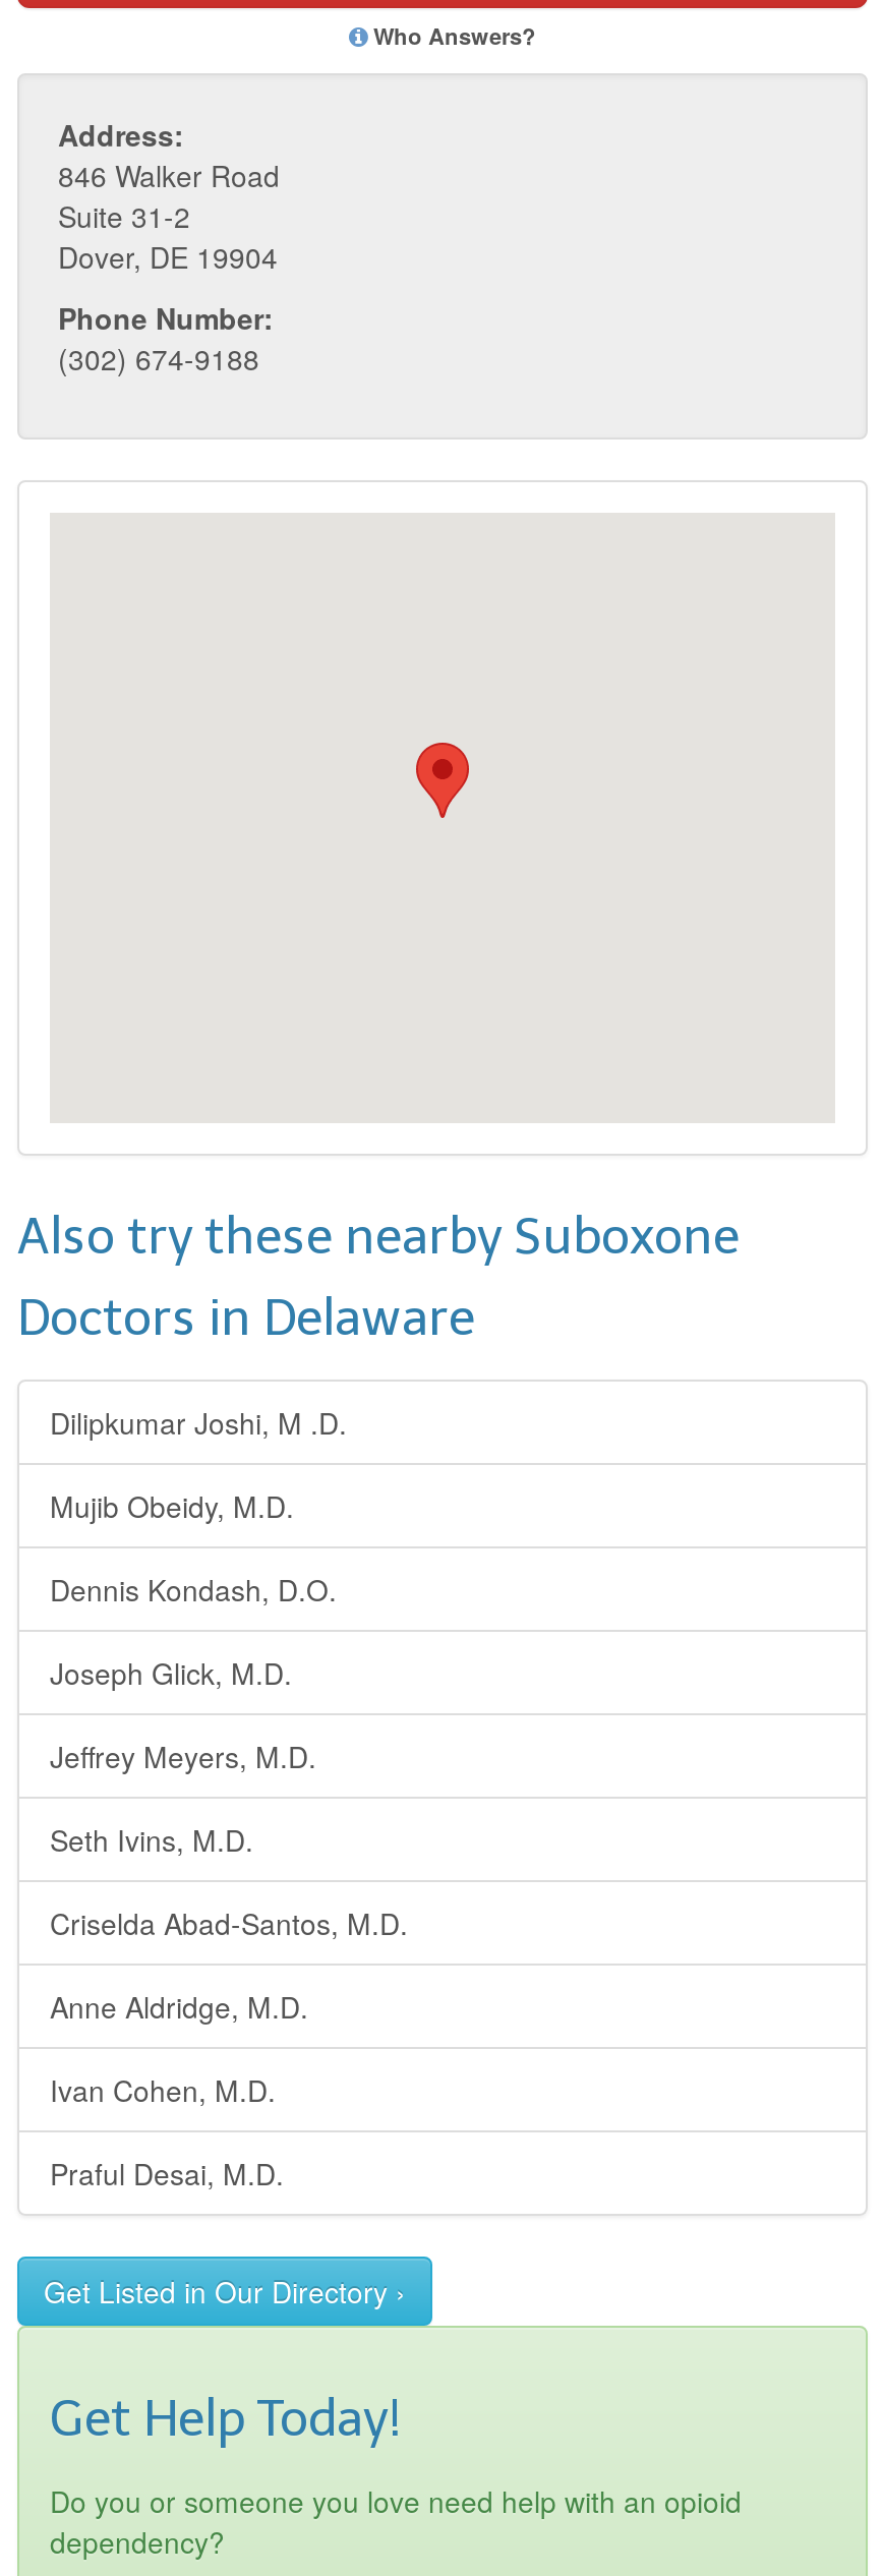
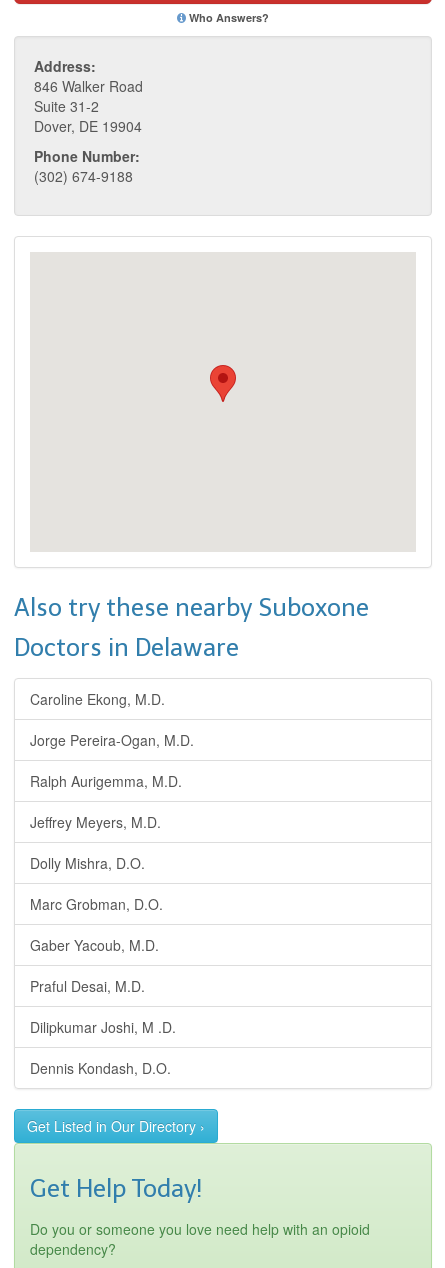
moved [50,1402,347,1609] -> [30,1017,176,1078]: Dilipkumar Joshi, M .D. | Dennis Kondash, D.O.
[50,1485,294,1693] Mujib Obeidy, M.D. | Joseph Glick, M.D. -> [30,689,194,791] Caroline Ekong, M.D. | Jorge Pereira-Ogan, M.D. | Ralph Aurigemma, M.D.
moved [50,1736,316,1776] -> [30,812,161,832]: Jeffrey Meyers, M.D.
[50,1819,408,2110] Seth Ivins, M.D. | Criselda Abad-Santos, M.D. | Anne Aldridge, M.D. | Ivan Cohen, M.D. -> [30,853,163,955] Dolly Mishra, D.O. | Marc Grobman, D.O. | Gaber Yacoub, M.D.
moved [50,2153,284,2193] -> [30,976,145,996]: Praful Desai, M.D.

